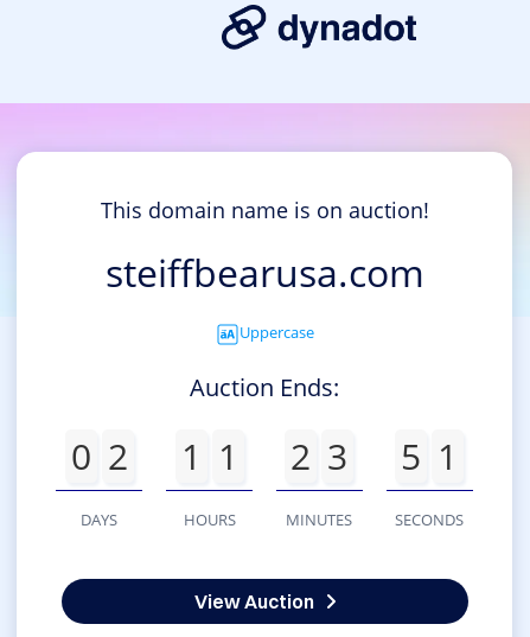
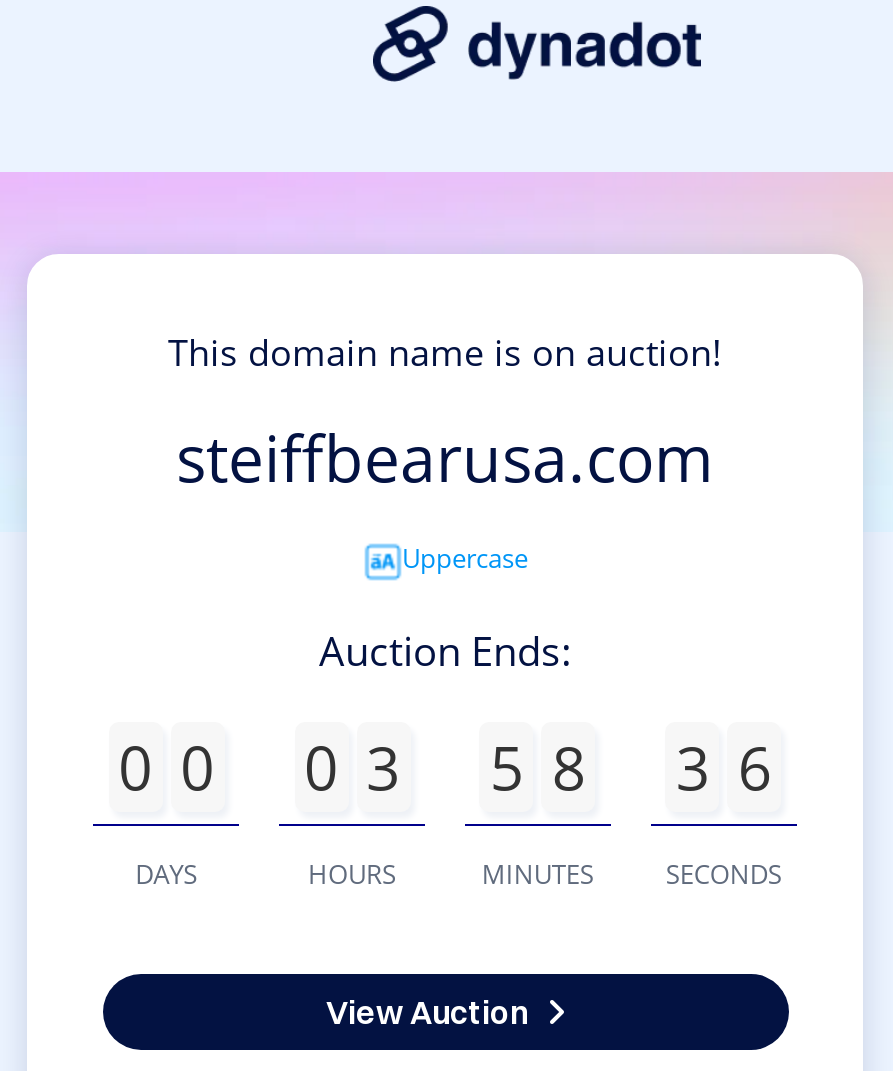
[71,432,128,480] 0 2 -> [118,726,214,808] 0 0
[181,432,238,480] 1 1 -> [304,726,400,808] 0 3
[291,432,348,480] 2 3 -> [490,726,586,808] 5 8
[401,432,458,480] 5 1 -> [676,726,772,808] 3 6

